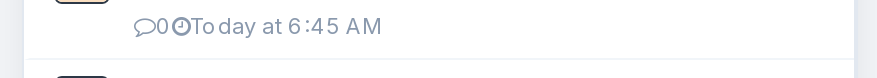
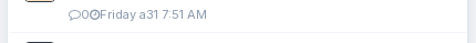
[156,12,382,40] 0 Today at 6:45 AM -> [81,7,207,22] 0 Friday a31 7:51 AM

